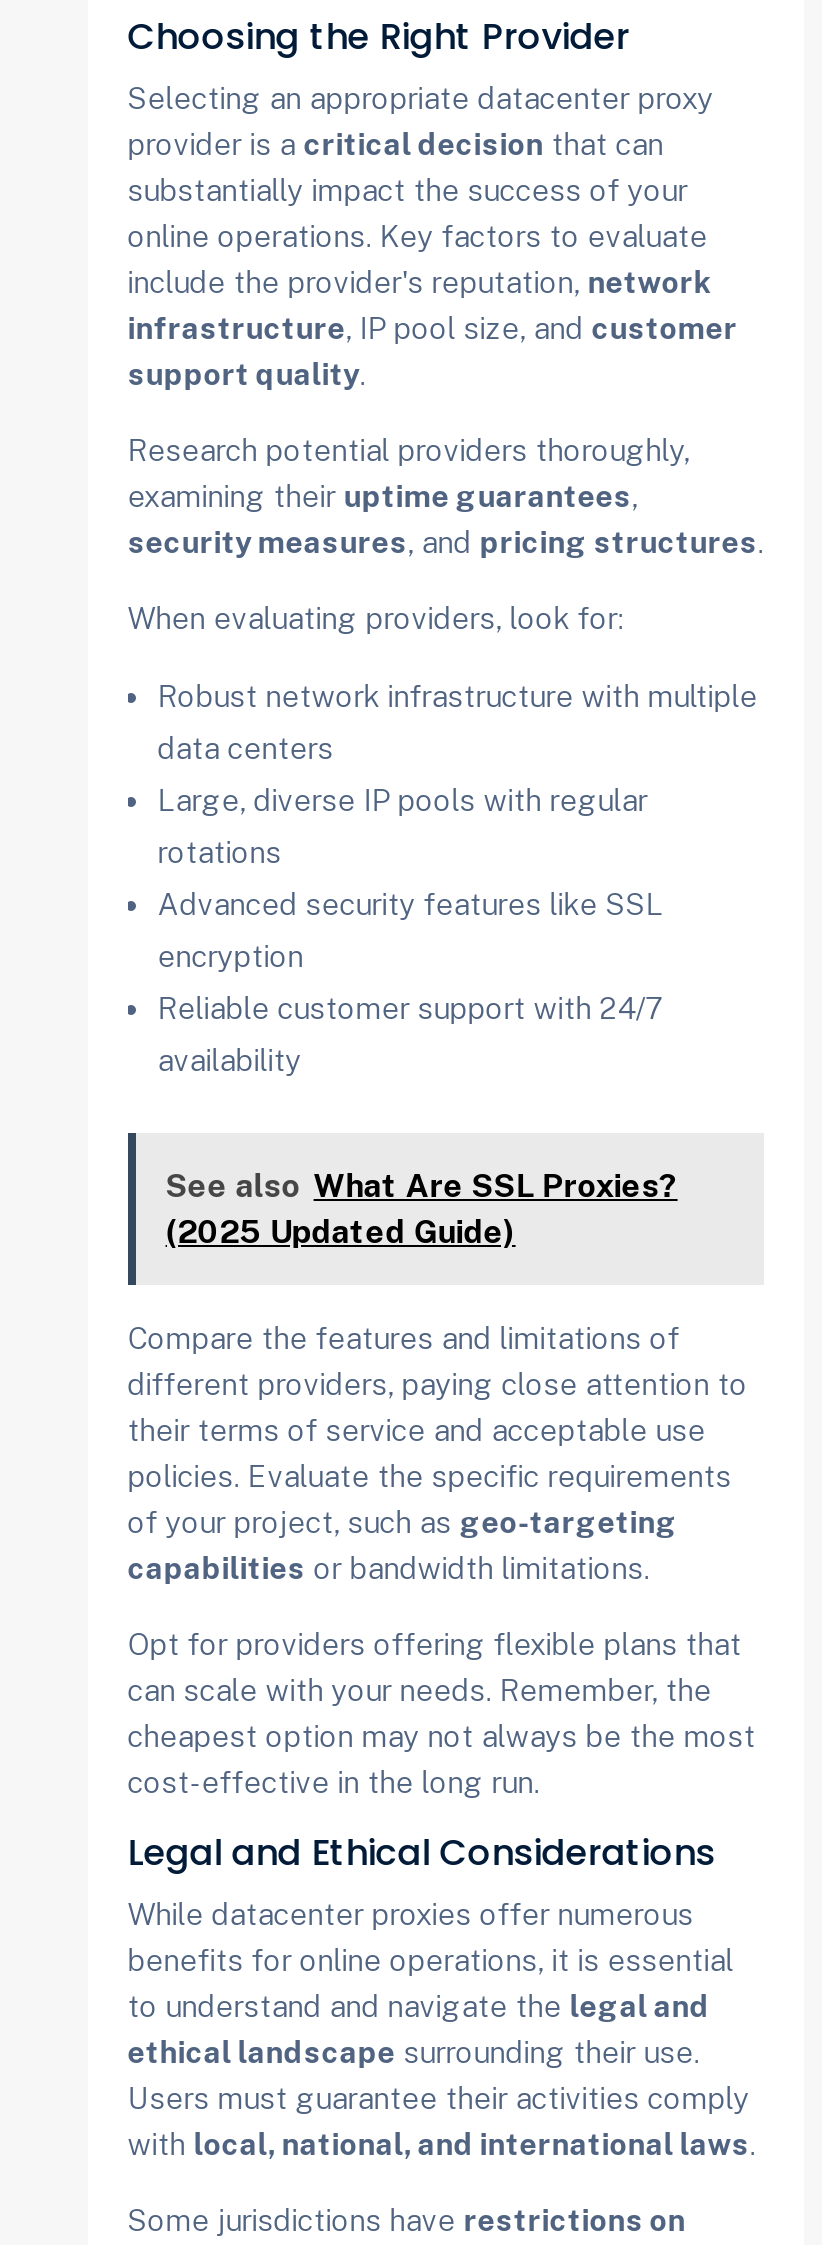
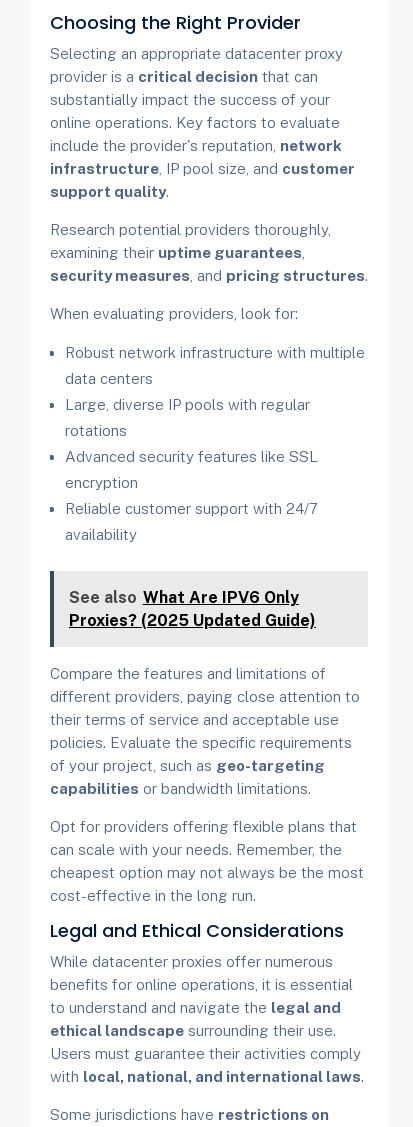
[166,1167,678,1251] See also What Are SSL Proxies? | (2025 Updated Guide) -> [69,588,316,630] See also What Are IPV6 Only | Proxies? (2025 Updated Guide)

